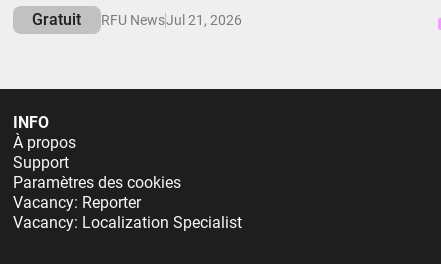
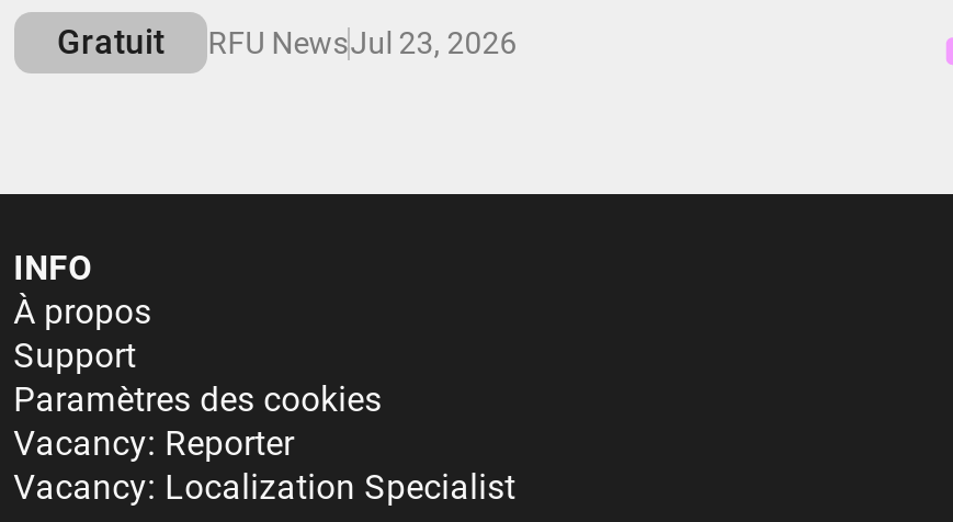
[32,10,242,29] Gratuit RFU NewsJul 21, 2026 -> [57,22,517,63] Gratuit RFU NewsJul 23, 2026

